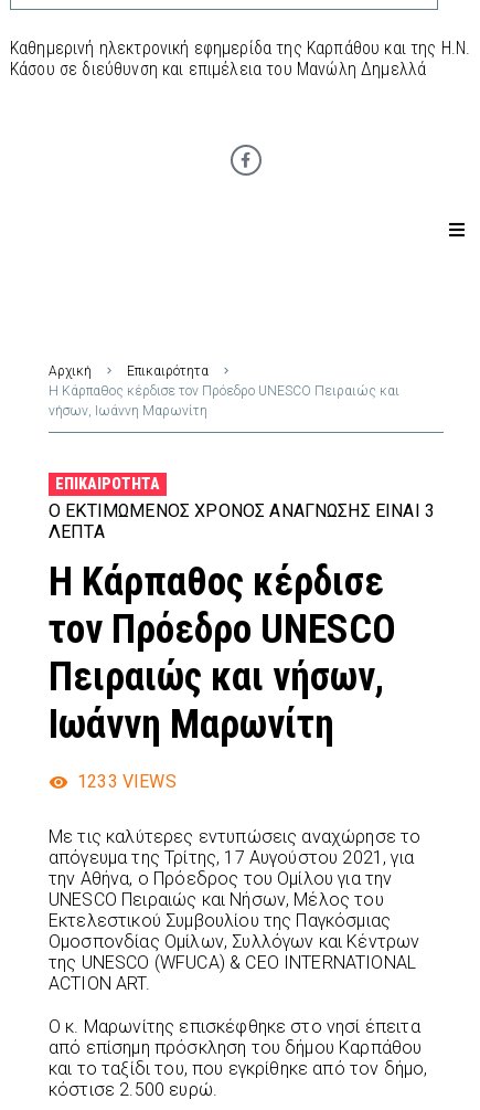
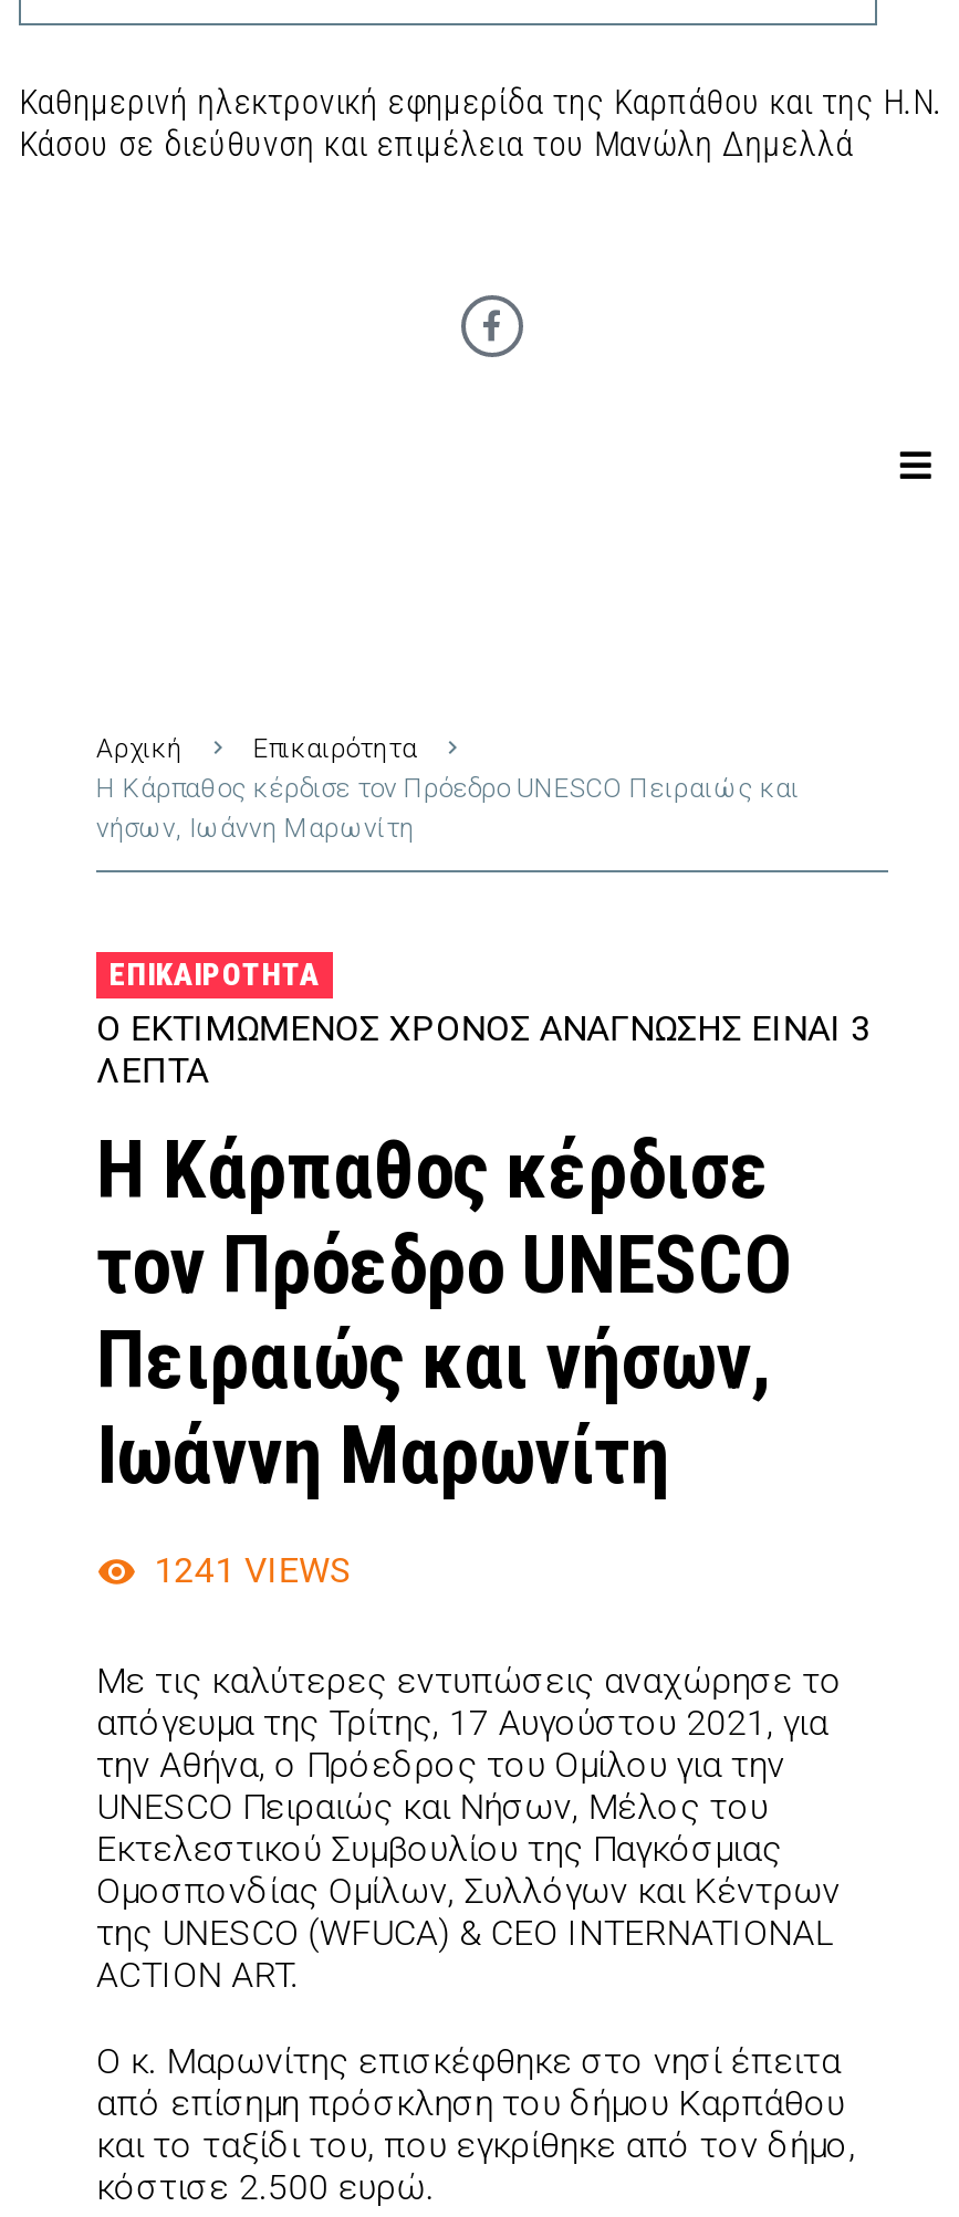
[77,771,176,792] 1233 VIEWS -> [154,1548,352,1590] 1241 VIEWS

